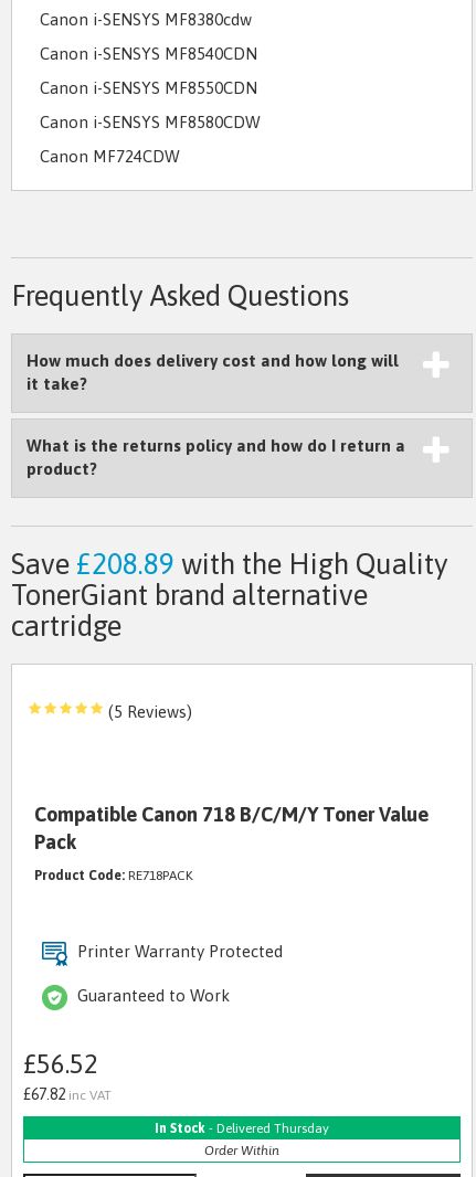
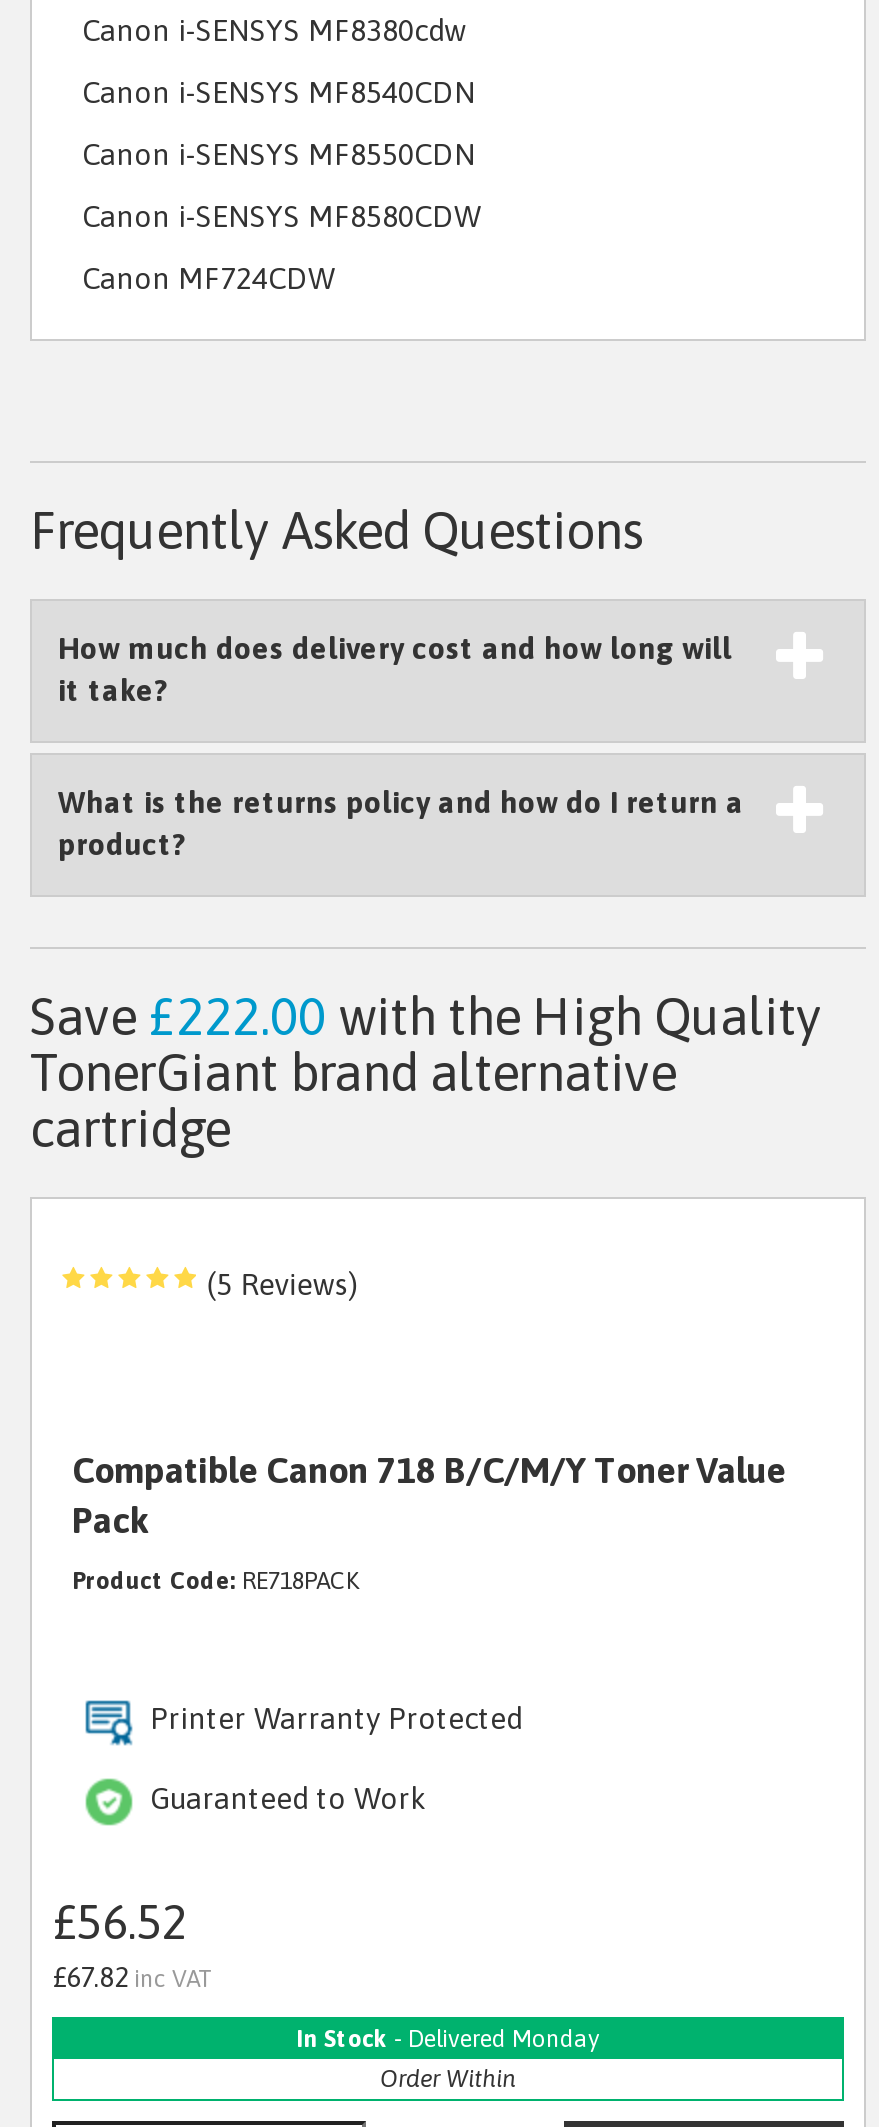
[11,547,448,580] Save £208.89 with the High Quality -> [30,986,822,1046] Save £222.00 with the High Quality
[155,1121,329,1136] In Stock - Delivered Thursday -> [296,2025,600,2053] In Stock - Delivered Monday

